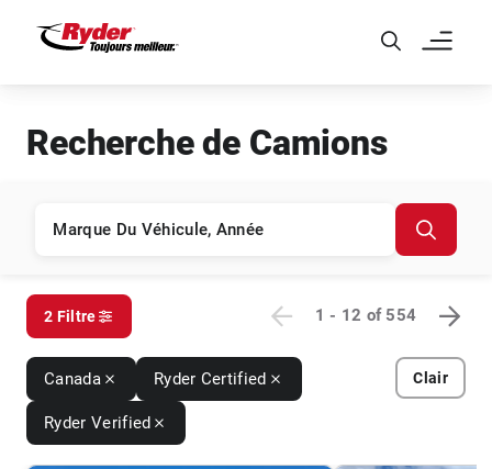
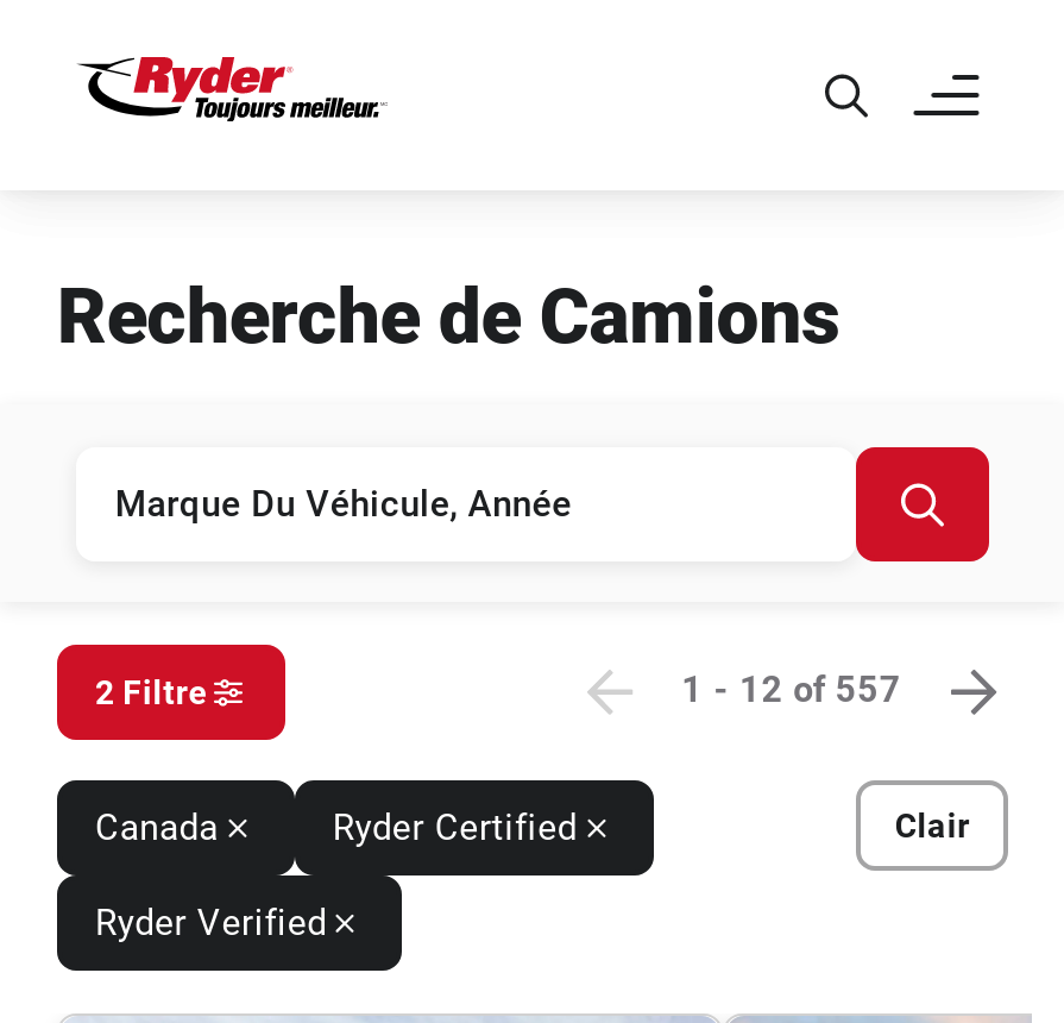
[315,306,416,325] 1 - 12 of 554 -> [682,669,902,712] 1 - 12 of 557

